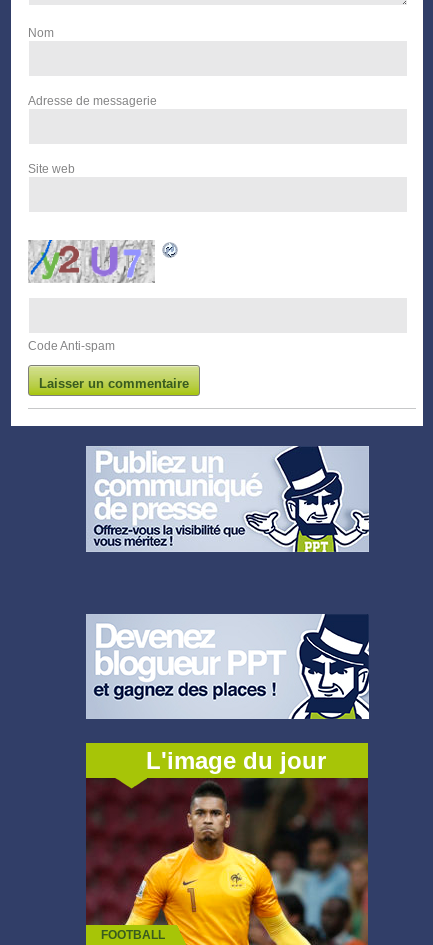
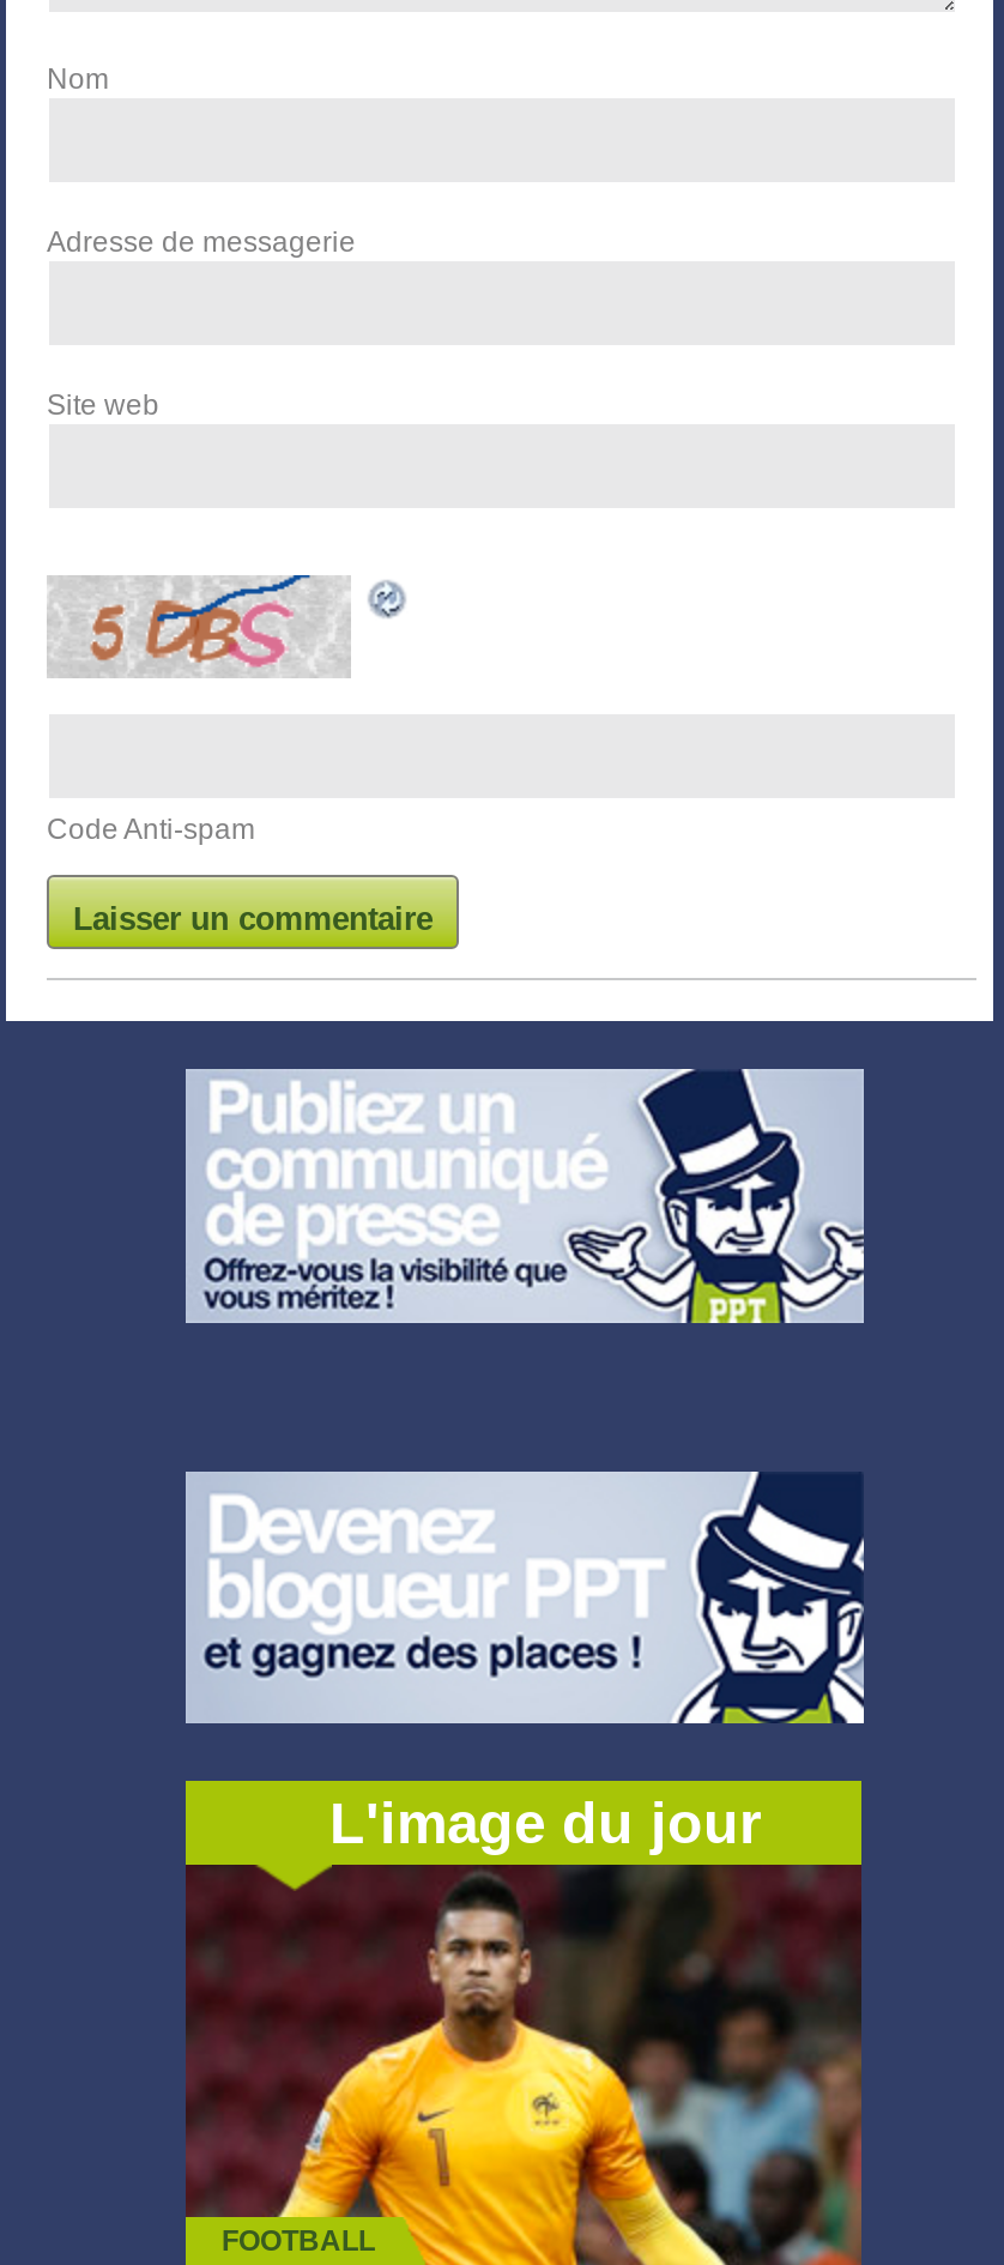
[30,240,153,283] [image] -> [54,573,341,674] [image]

